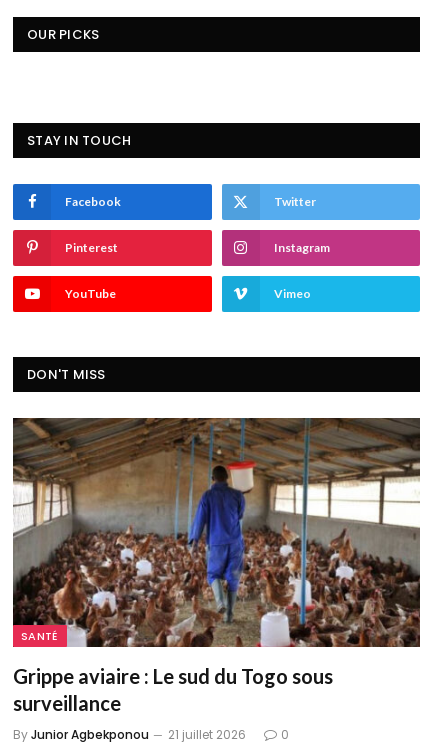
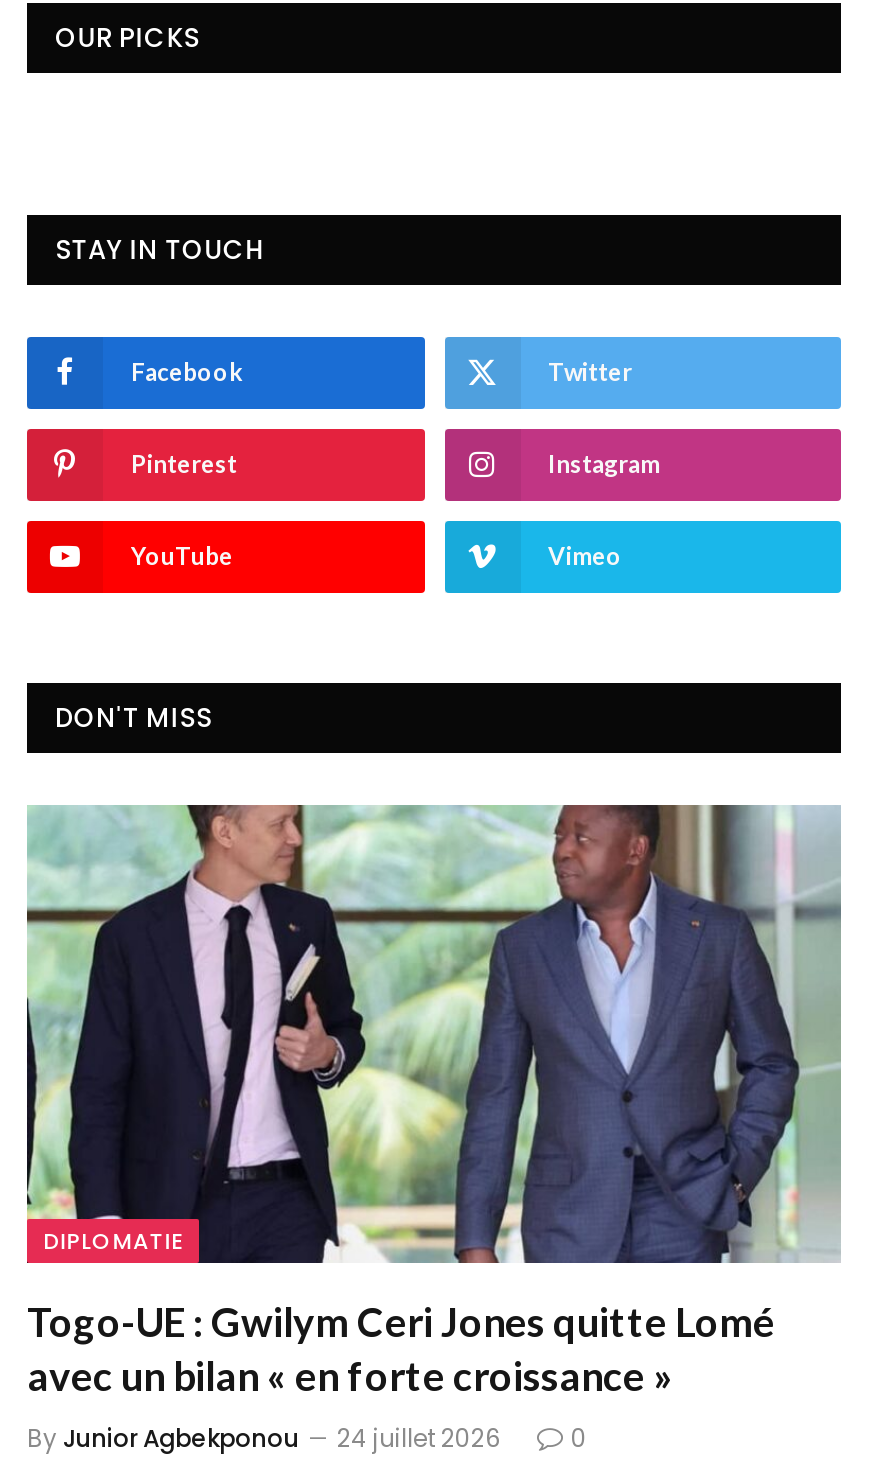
[12,417,421,648] [image] | SANTÉ -> [25,803,843,1265] [image] | DIPLOMATIE
[13,664,333,715] Grippe aviaire : Le sud du Togo sous | surveillance -> [27,1296,775,1398] Togo-UE : Gwilym Ceri Jones quitte Lomé | avec un bilan « en forte croissance »
[13,726,246,743] By Junior Agbekponou 21 juillet 2026 -> [27,1420,501,1454] By Junior Agbekponou 24 juillet 2026

